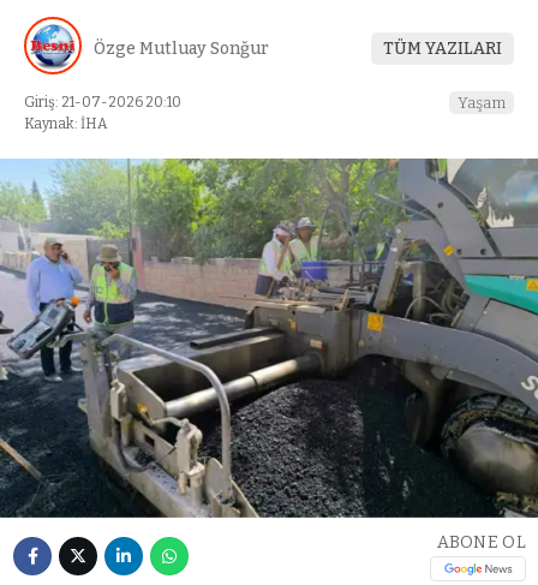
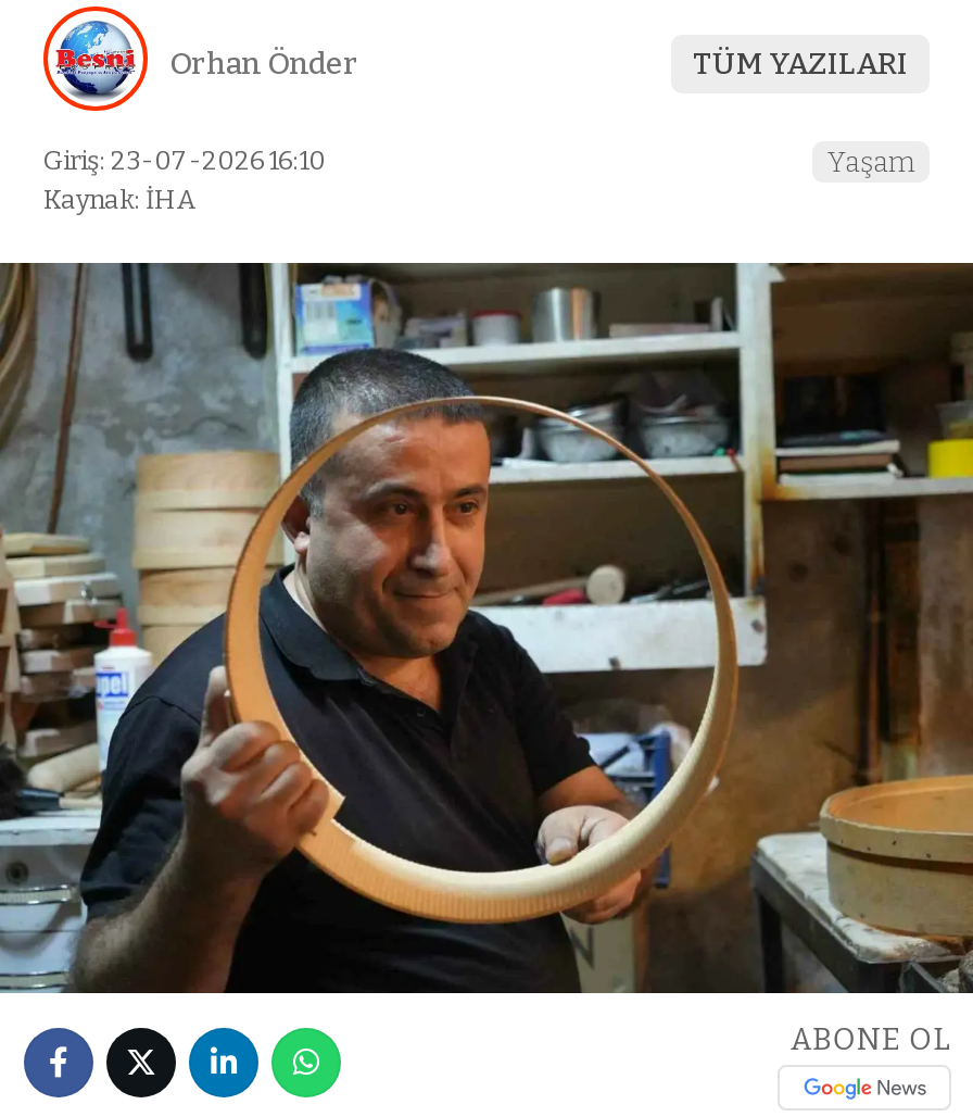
[94,39,269,59] Özge Mutluay Sonğur -> [169,47,358,84] Orhan Önder
[24,94,181,111] Giriş: 21-07-2026 20:10 -> [43,146,326,176] Giriş: 23-07-2026 16:10
[4,157,534,519] [image] -> [7,261,966,995] [image]

